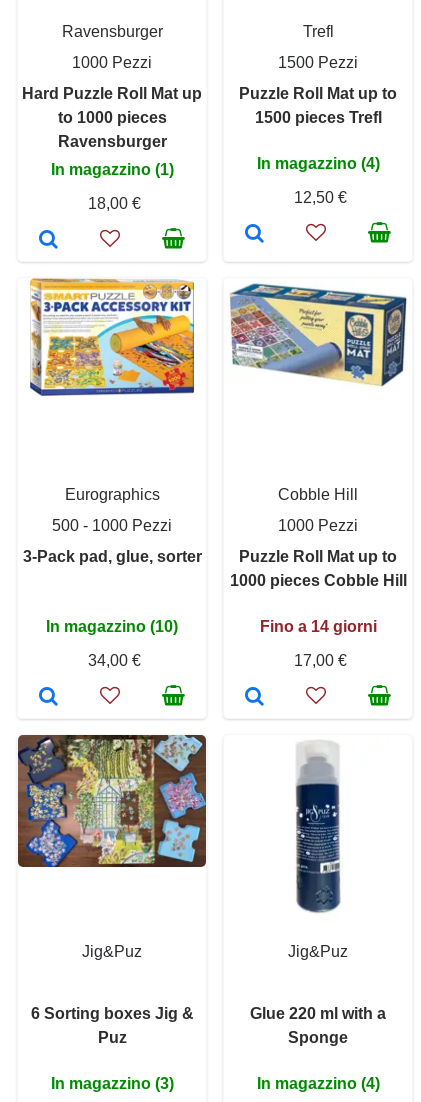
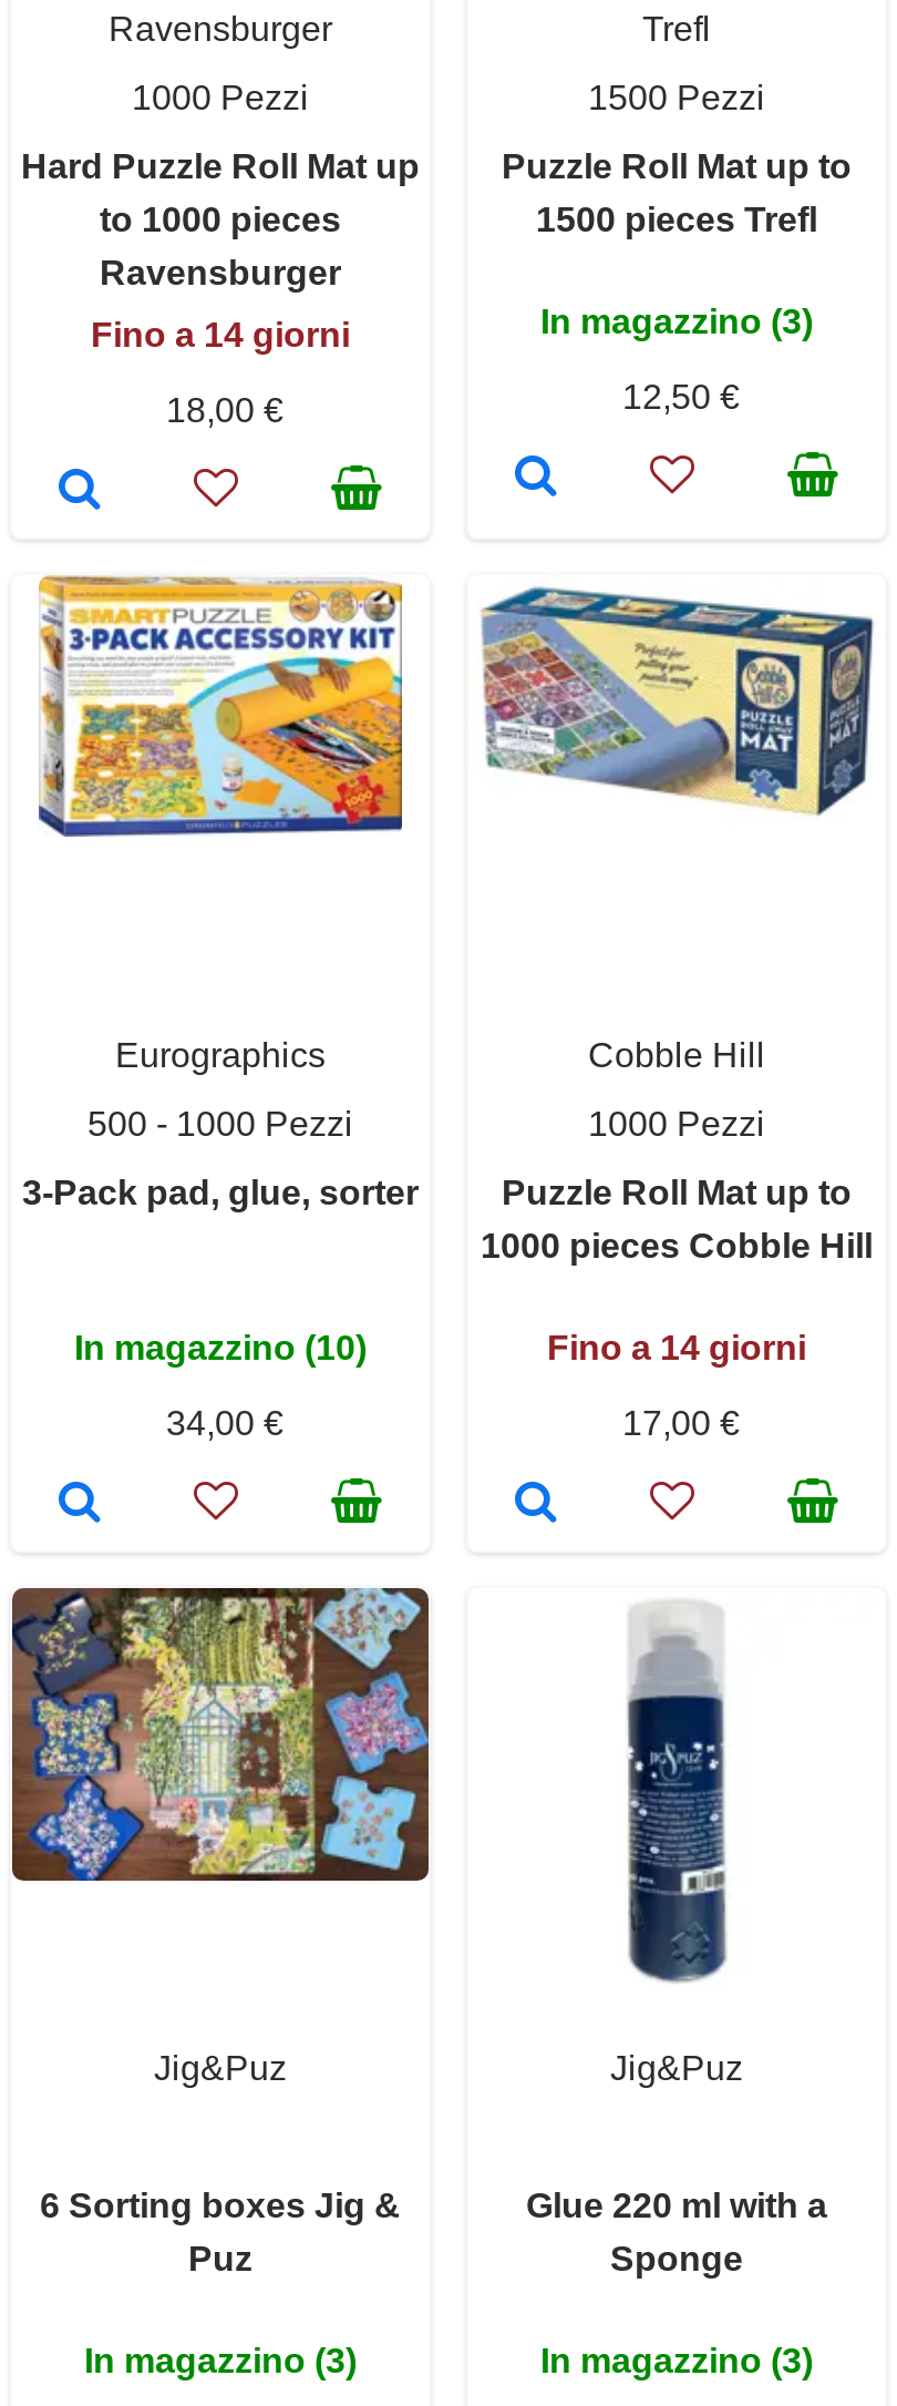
[256,155,379,172] In magazzino (4) -> [540,302,813,339] In magazzino (3)
[50,161,173,178] In magazzino (1) -> [91,315,350,353] Fino a 14 giorni
[256,1075,379,1092] In magazzino (4) -> [540,2341,813,2379] In magazzino (3)

